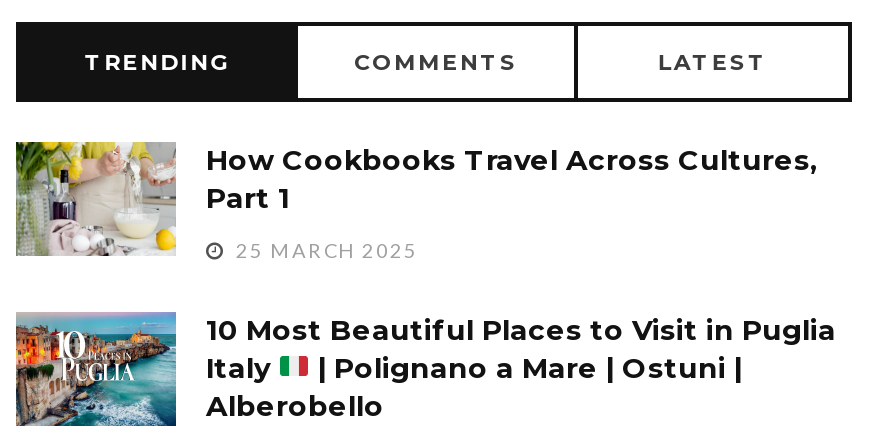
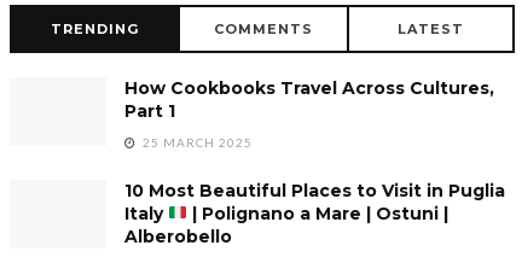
[14,140,178,258] [image] -> none
[14,310,178,428] [image] -> none

